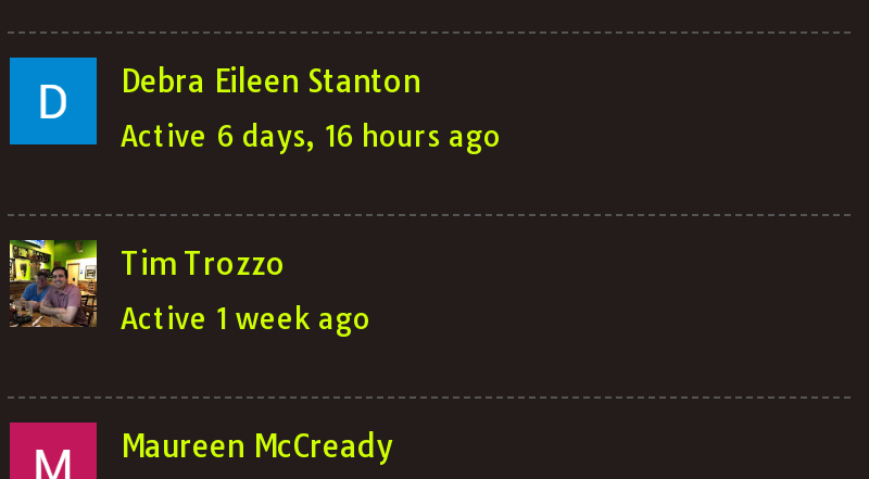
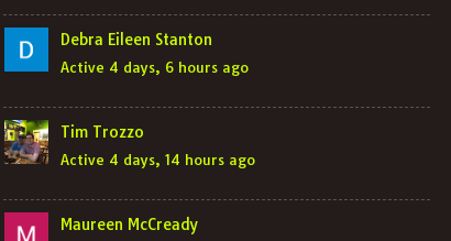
[121,119,501,154] Active 6 days, 16 hours ago -> [61,59,249,76] Active 4 days, 6 hours ago
[121,302,370,336] Active 1 week ago -> [61,151,255,169] Active 4 days, 14 hours ago

